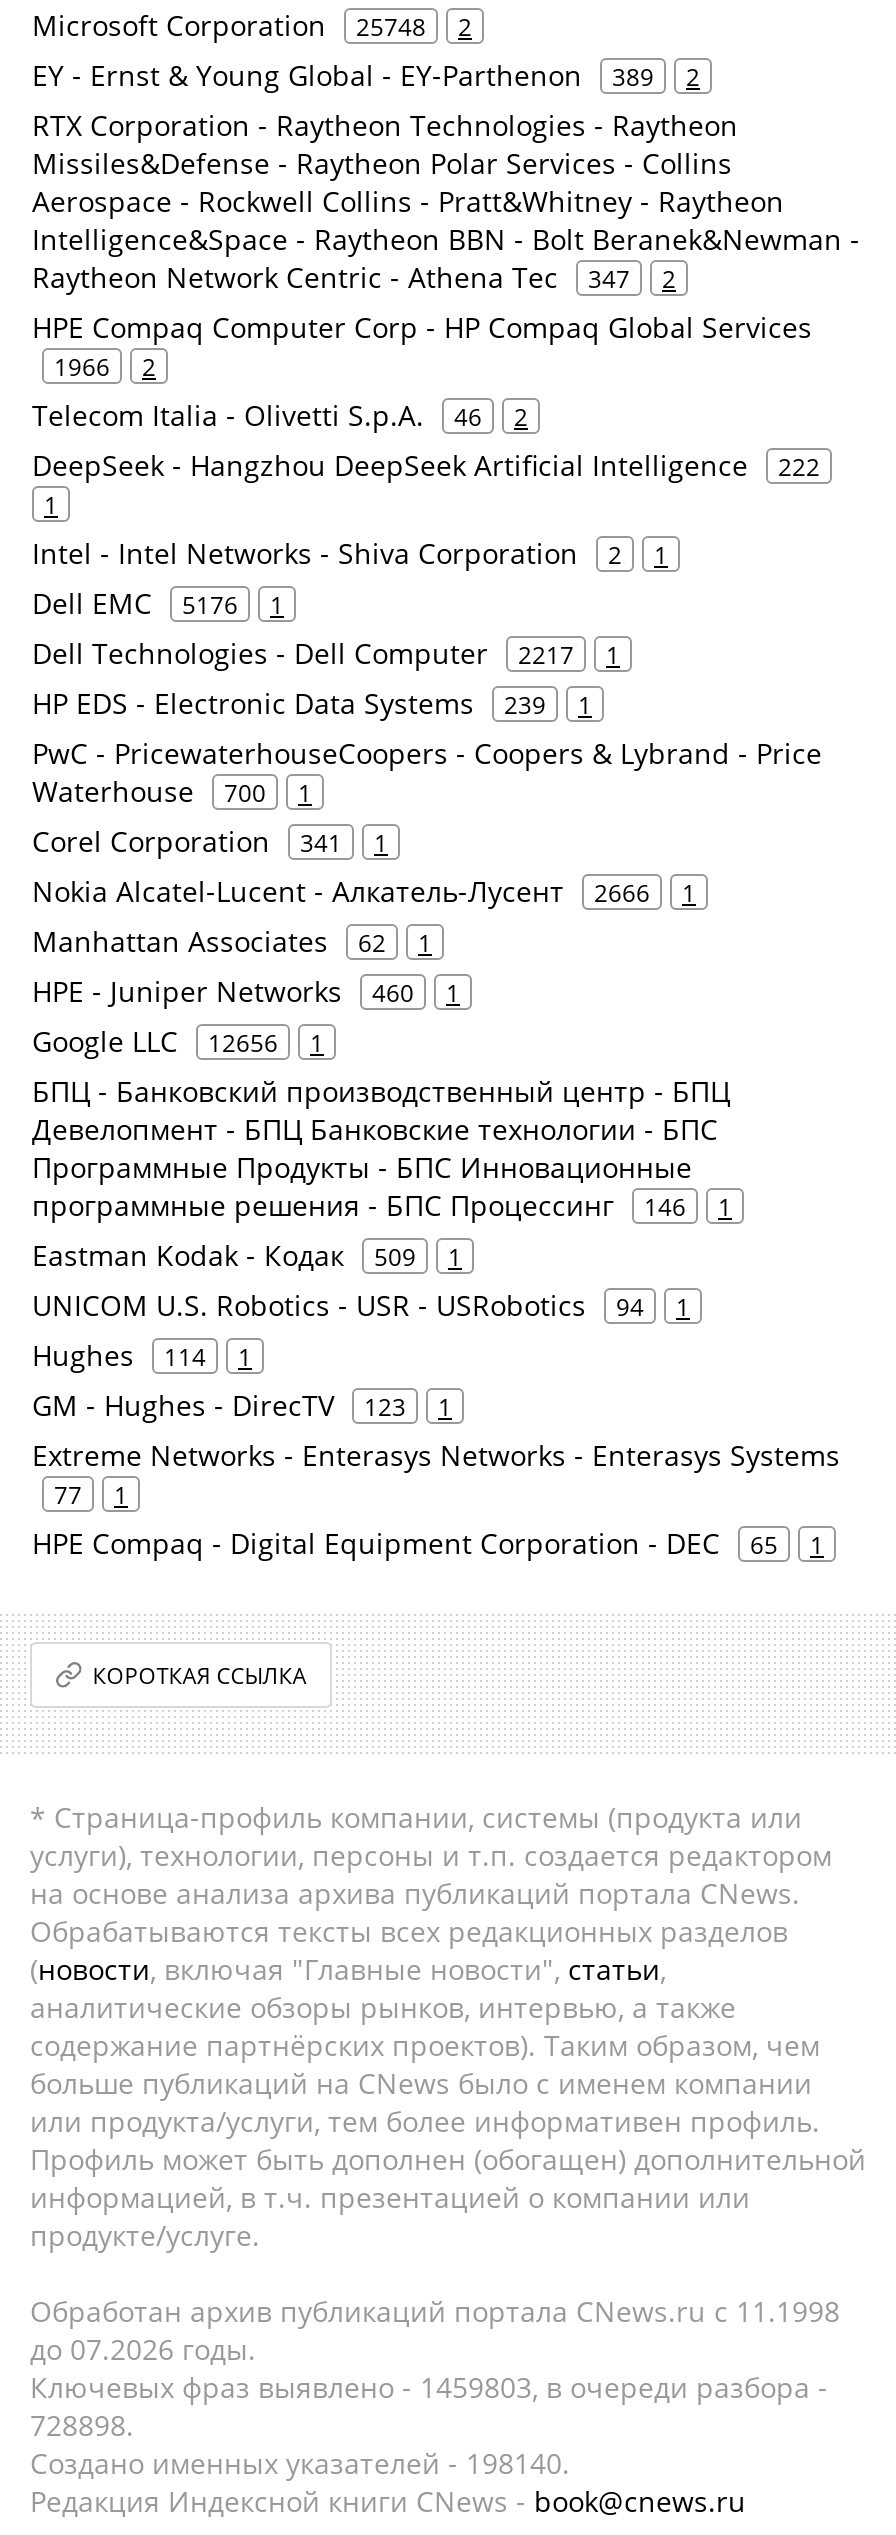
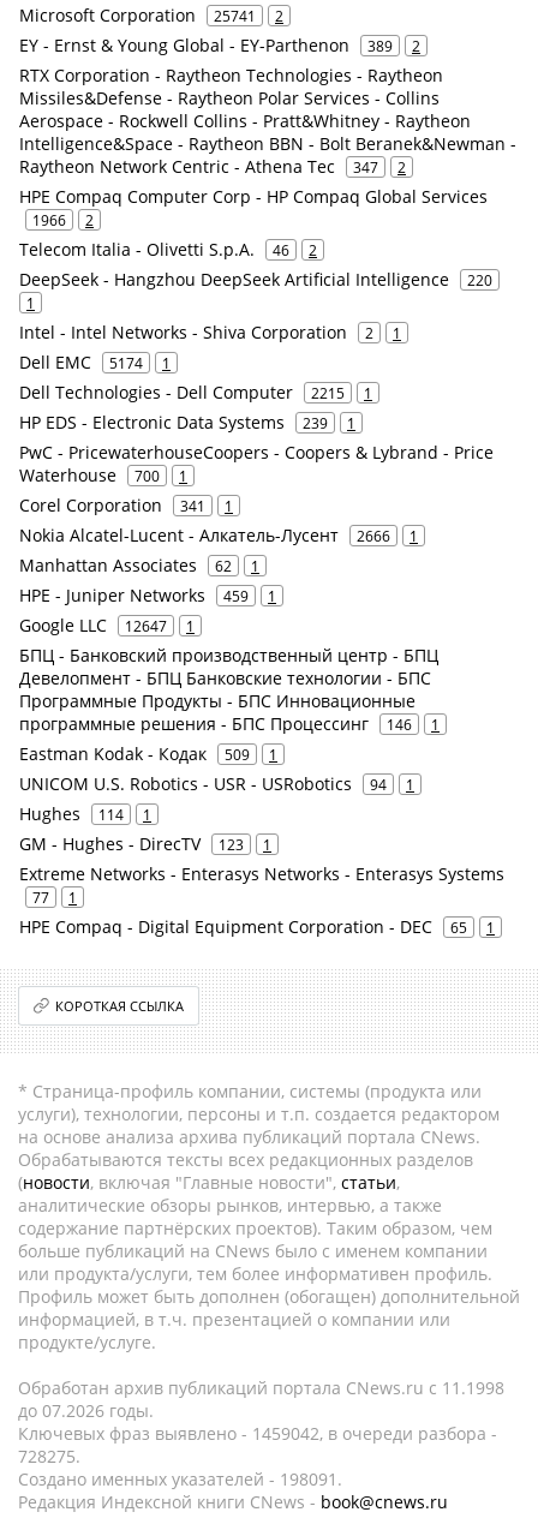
[32,7,472,45] Microsoft Corporation 25748 2 -> [19,4,283,27] Microsoft Corporation 25741 2
[32,447,820,485] DeepSeek - Hangzhou DeepSeek Artificial Intelligence 222 -> [19,268,492,291] DeepSeek - Hangzhou DeepSeek Artificial Intelligence 220
[32,585,284,623] Dell EMC 5176 1 -> [19,351,171,374] Dell EMC 5174 1
[32,635,620,673] Dell Technologies - Dell Computer 2217 1 -> [19,381,372,404] Dell Technologies - Dell Computer 2215 1
[32,973,460,1011] HPE - Juniper Networks 460 1 -> [19,584,276,607] HPE - Juniper Networks 459 1
[32,1023,324,1061] Google LLC 12656 1 -> [19,614,195,637] Google LLC 12647 1
[30,2369,828,2407] Ключевых фраз выявлено - 1459803, в очереди разбора - -> [18,1422,497,1445] Ключевых фраз выявлено - 1459042, в очереди разбора -
[30,2407,134,2445] 728898. -> [18,1445,80,1468] 728275.
[30,2445,570,2483] Создано именных указателей - 198140. -> [18,1468,342,1491] Создано именных указателей - 198091.

